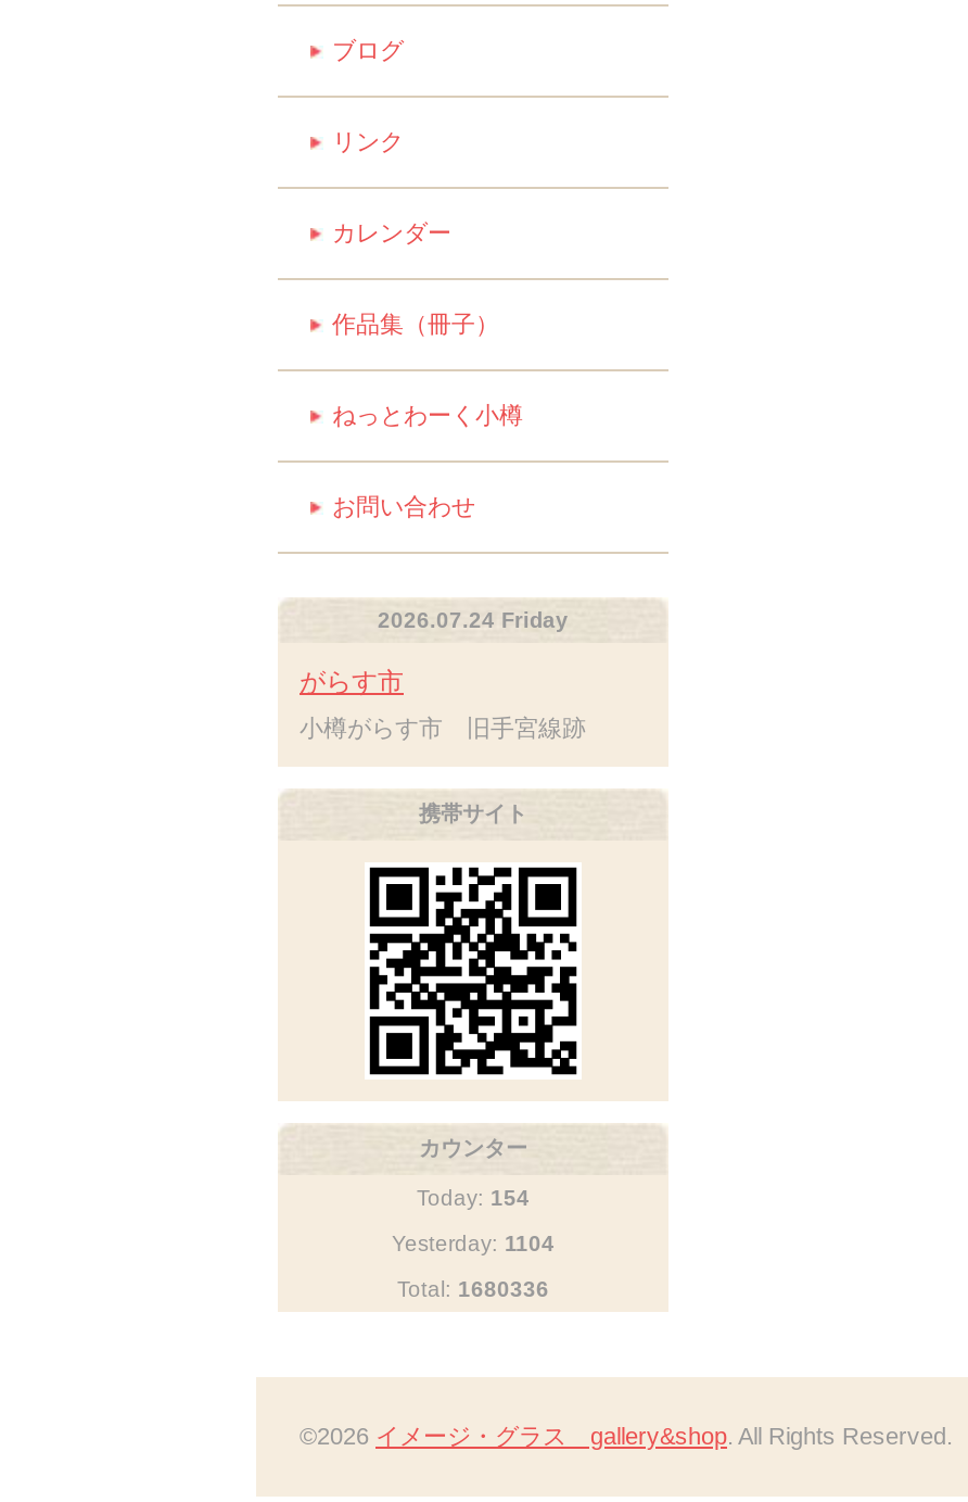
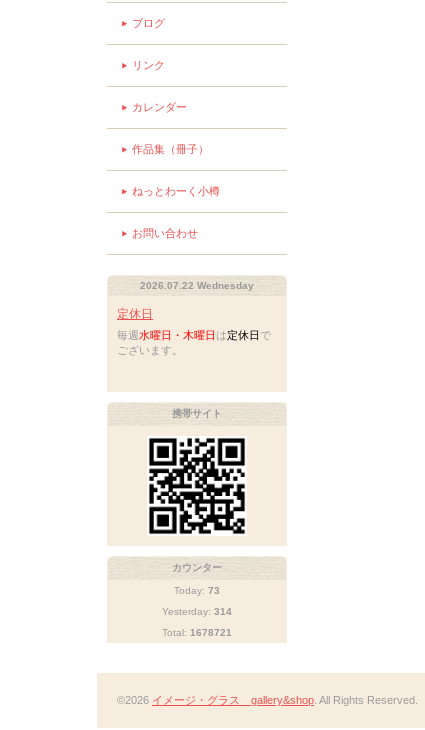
[378,608,569,632] 2026.07.24 Friday -> [140,280,254,291] 2026.07.22 Wednesday
[300,667,404,697] がらす市 -> [117,307,153,321] 定休日
[300,715,586,741] 小樽がらす市 旧手宮線跡 -> [117,329,271,356] 毎週水曜日・木曜日は定休日で | ございます。
[417,1186,530,1210] Today: 154 -> [174,585,220,596] Today: 73
[392,1232,555,1255] Yesterday: 1104 -> [162,606,232,617] Yesterday: 314
[397,1277,549,1301] Total: 1680336 -> [162,627,232,638] Total: 1678721

